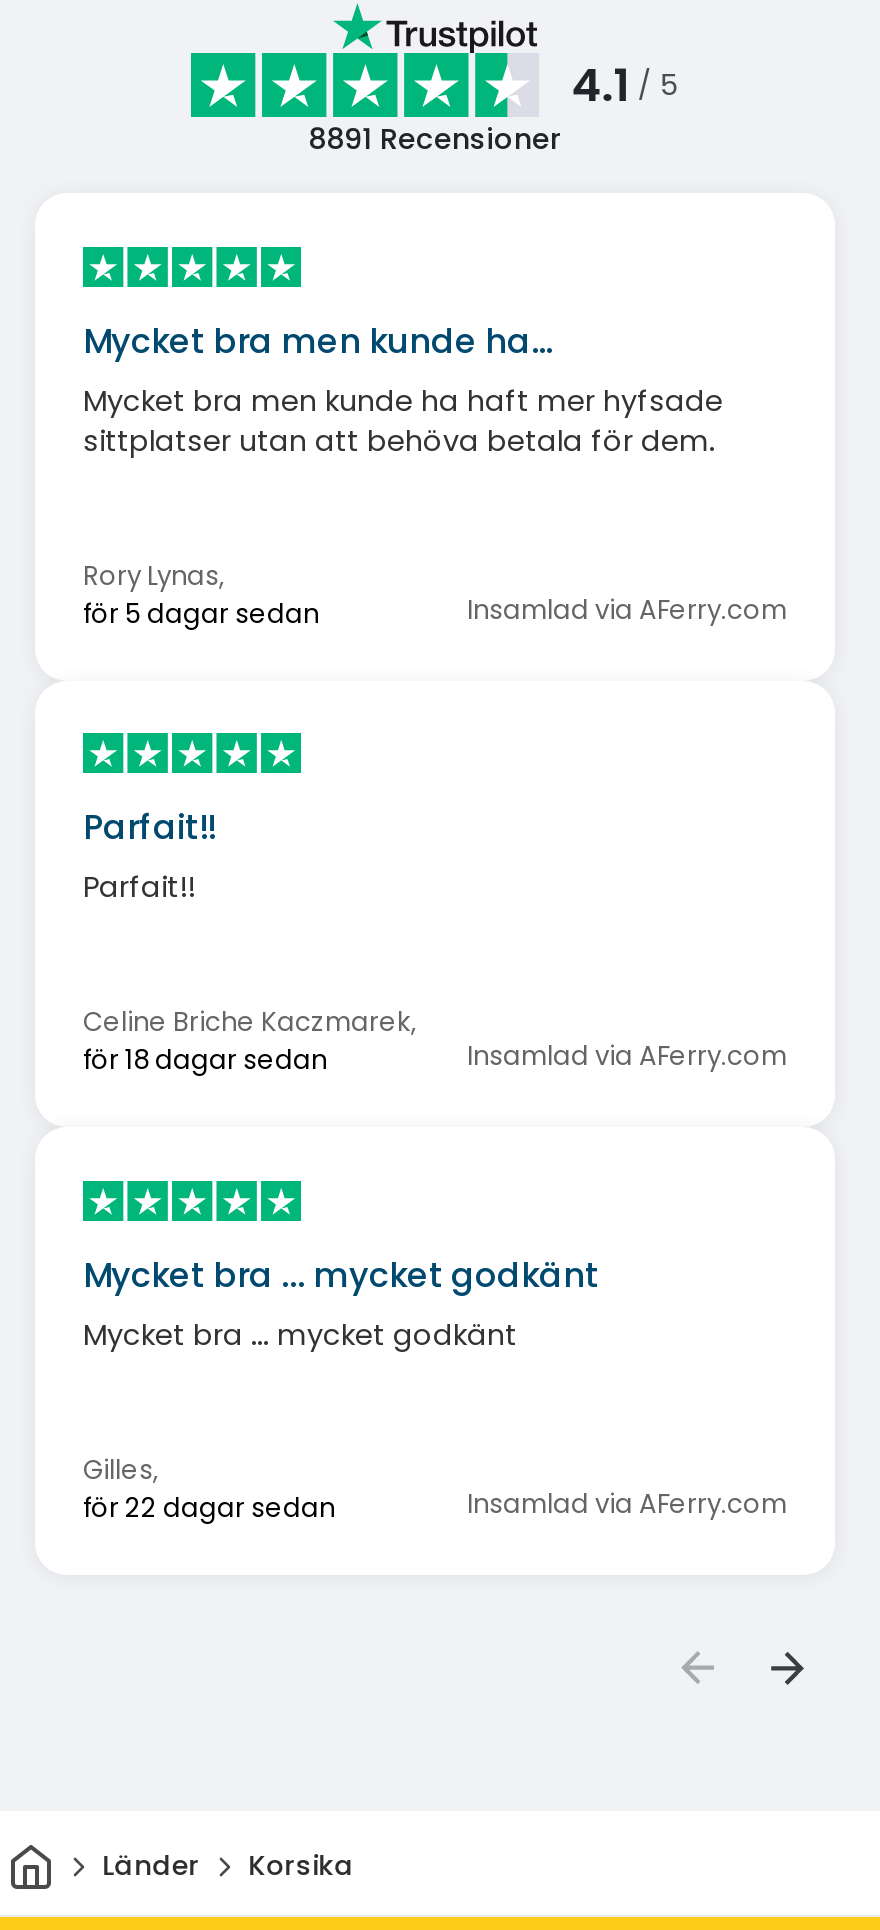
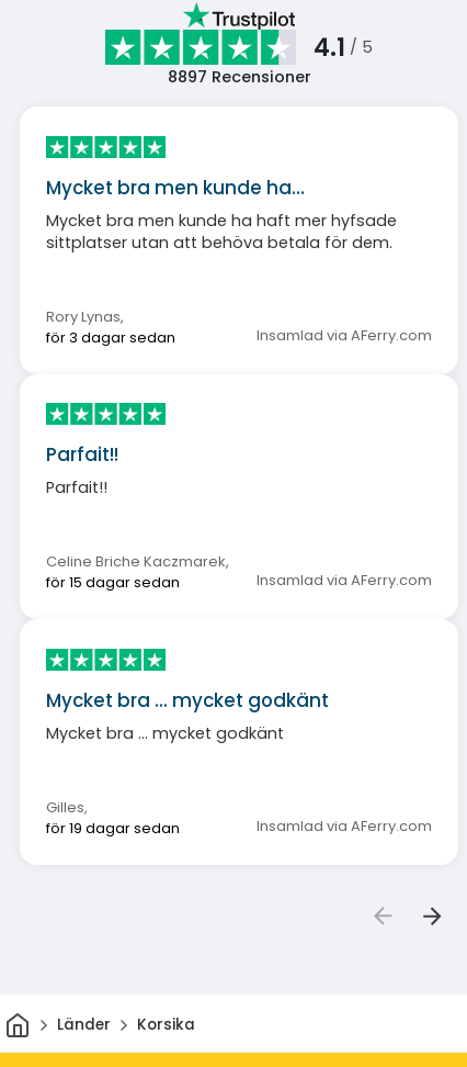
[308,120,562,160] 8891 Recensioner -> [167,66,311,88] 8897 Recensioner
[83,595,319,633] för 5 dagar sedan -> [46,327,175,348] för 3 dagar sedan
[83,1041,327,1079] för 18 dagar sedan -> [46,572,180,593] för 15 dagar sedan
[83,1488,335,1526] för 22 dagar sedan -> [46,817,180,838] för 19 dagar sedan

